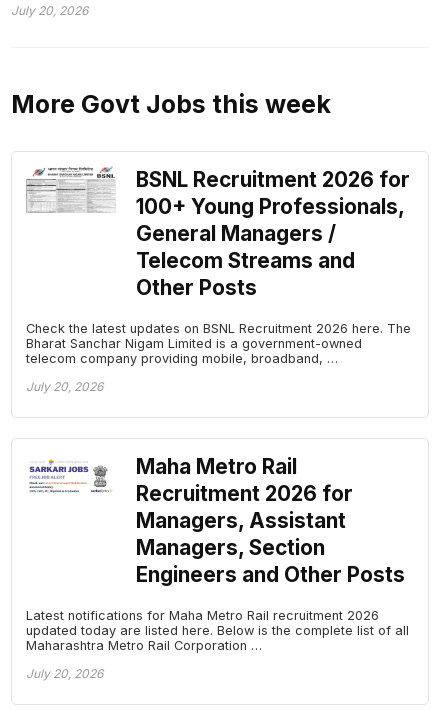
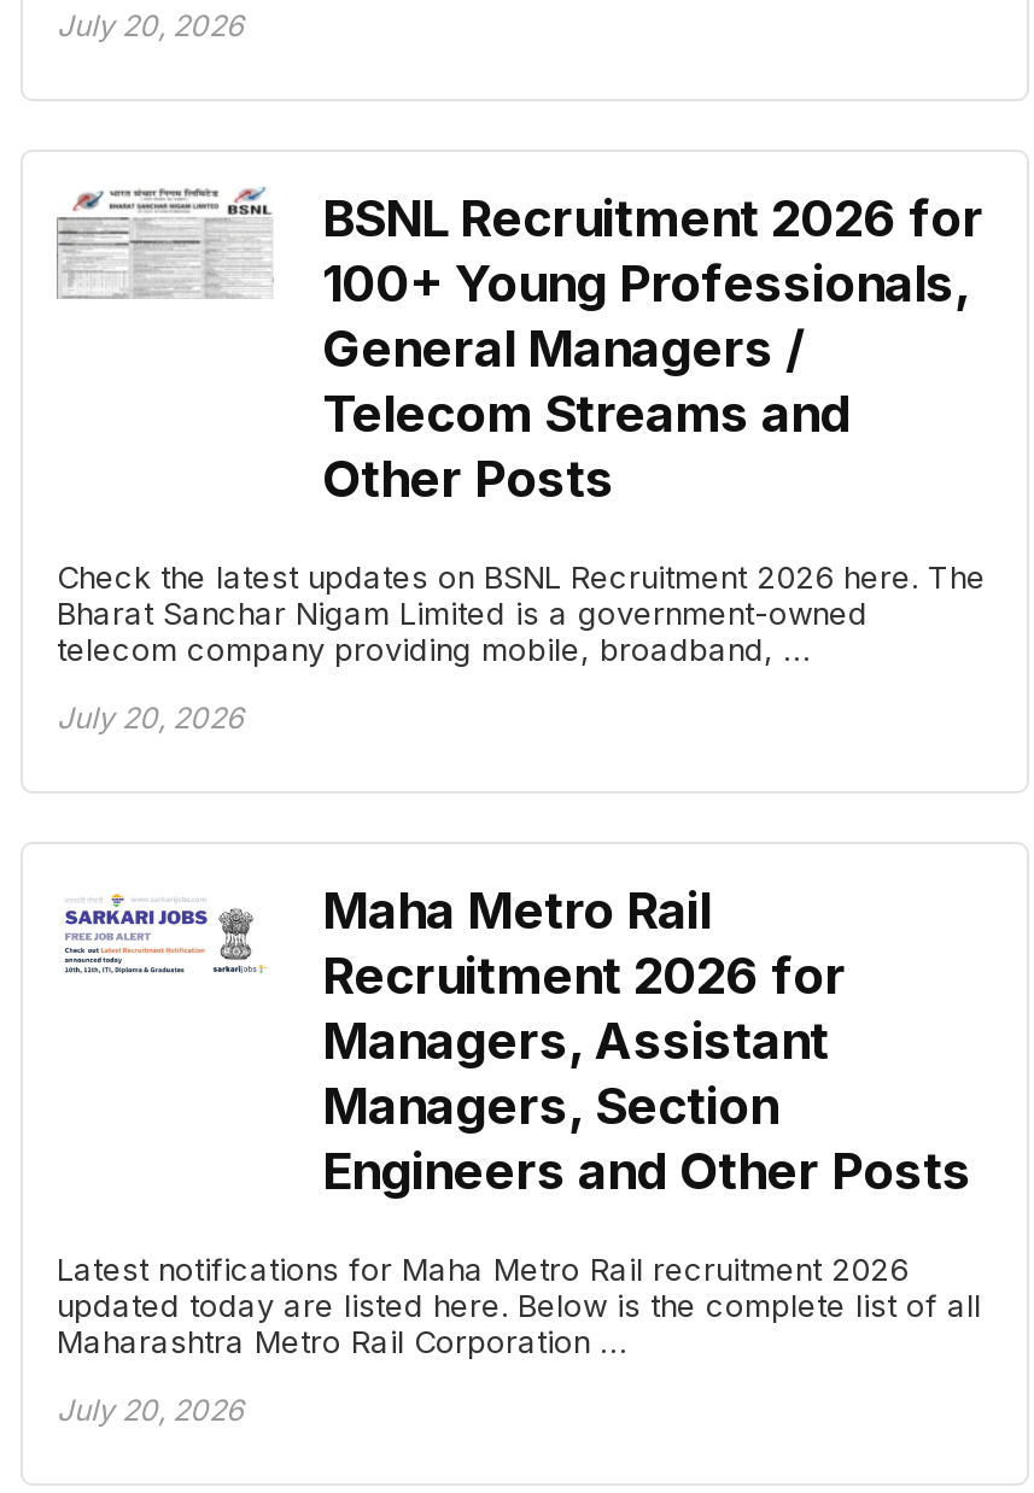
[11,89,331,119] More Govt Jobs this week -> none

